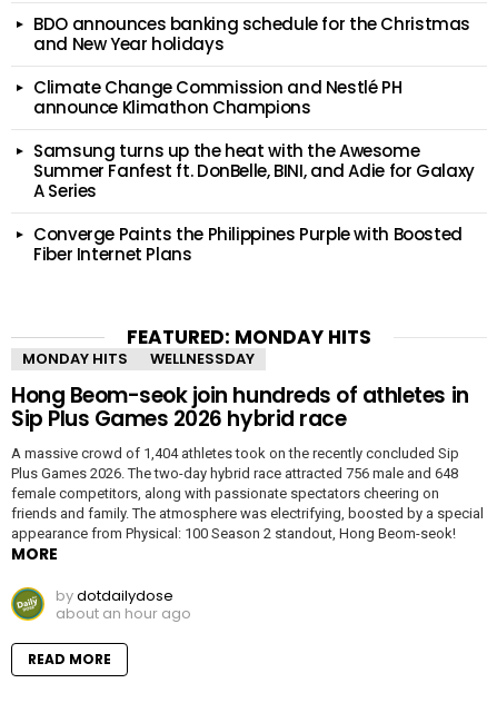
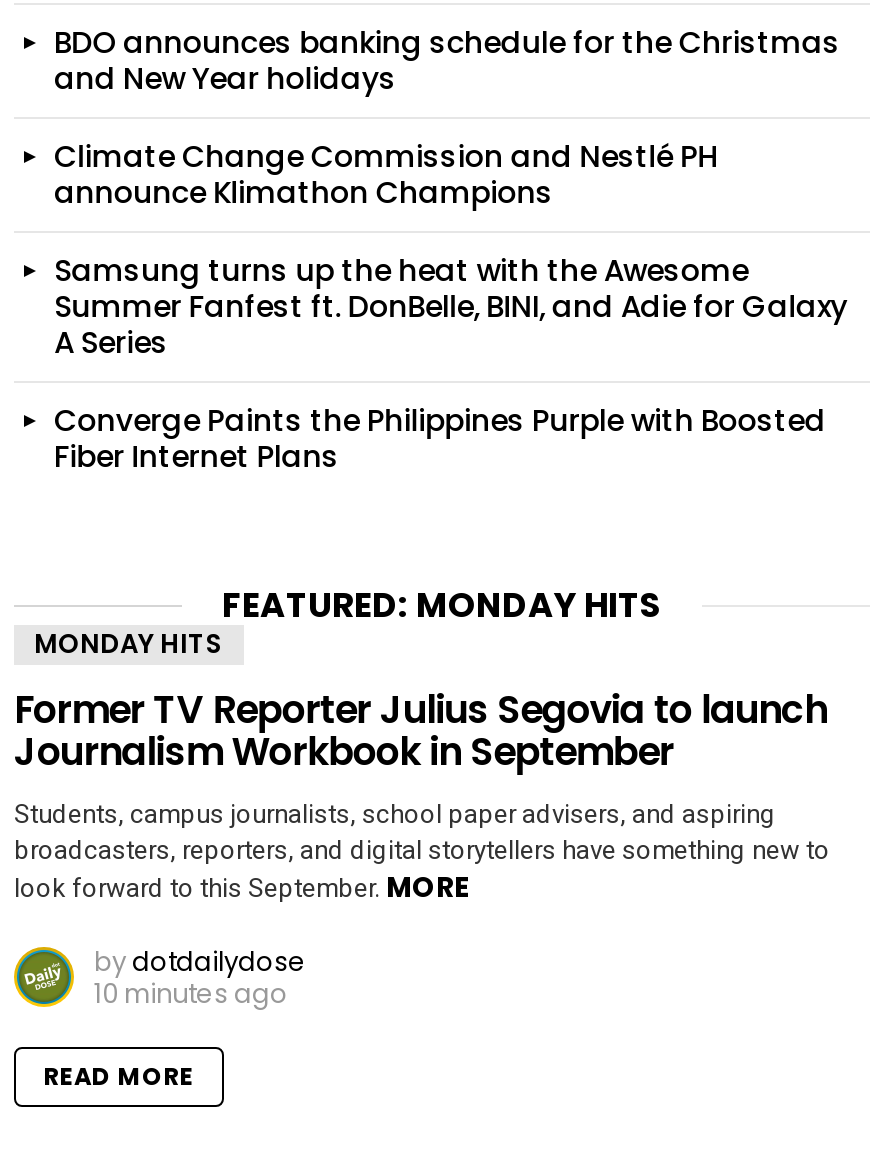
[11,348,484,565] WELLNESSDAY | Hong Beom-seok join hundreds of athletes in | Sip Plus Games 2026 hybrid race | A massive crowd of 1,404 athletes took on the recently concluded Sip | Plus Games 2026. The two-day hybrid race attracted 756 male and 648 | female competitors, along with passionate spectators cheering on | friends and family. The atmosphere was electrifying, boosted by a special | appearance from Physical: 100 Season 2 standout, Hong Beom-seok! | MORE -> [14,683,830,907] Former TV Reporter Julius Segovia to launch | Journalism Workbook in September | Students, campus journalists, school paper advisers, and aspiring | broadcasters, reporters, and digital storytellers have something new to | look forward to this September. MORE
[56,603,191,624] about an hour ago -> [94,975,288,1013] 10 minutes ago

